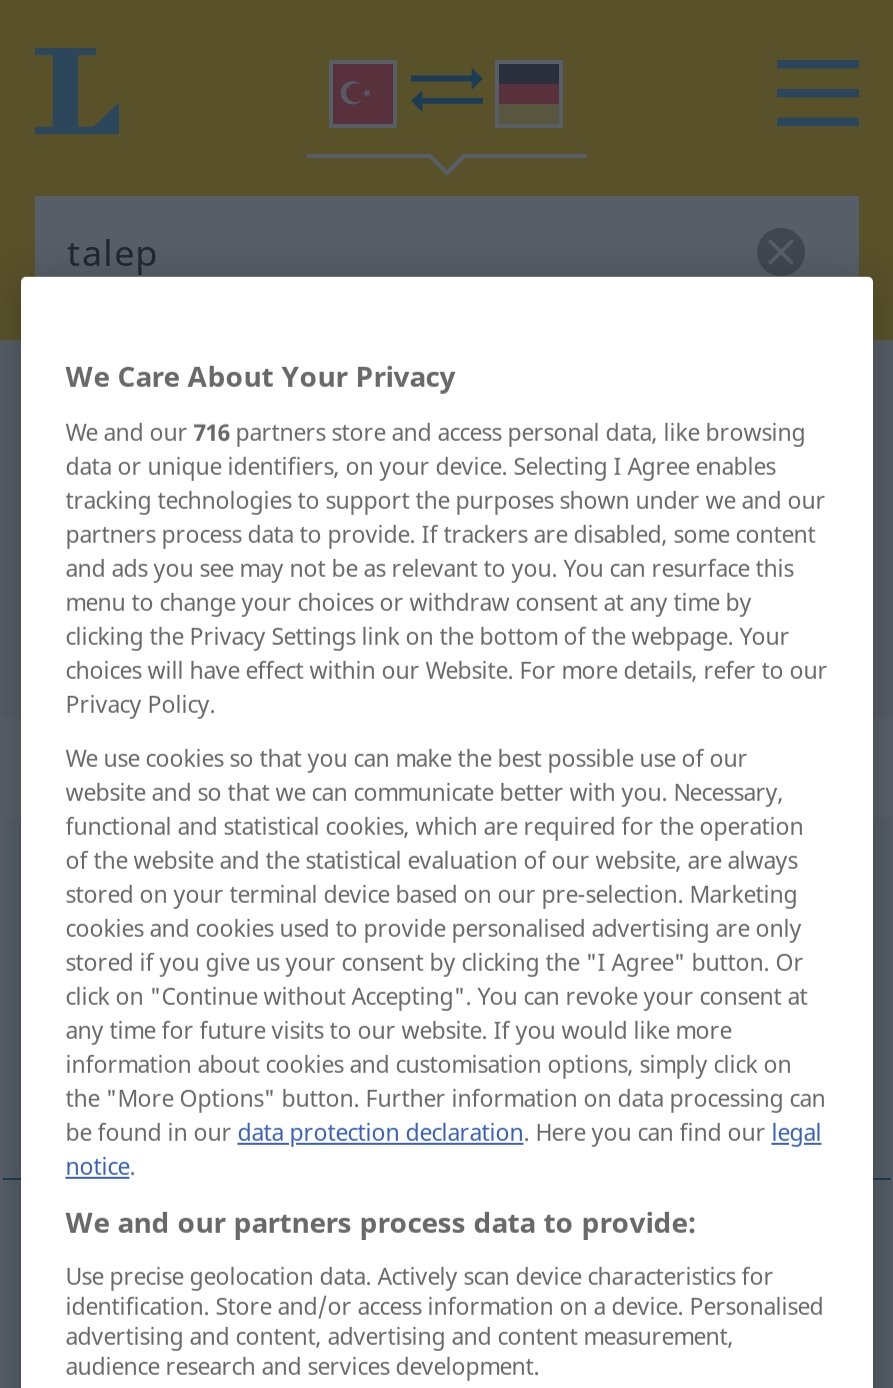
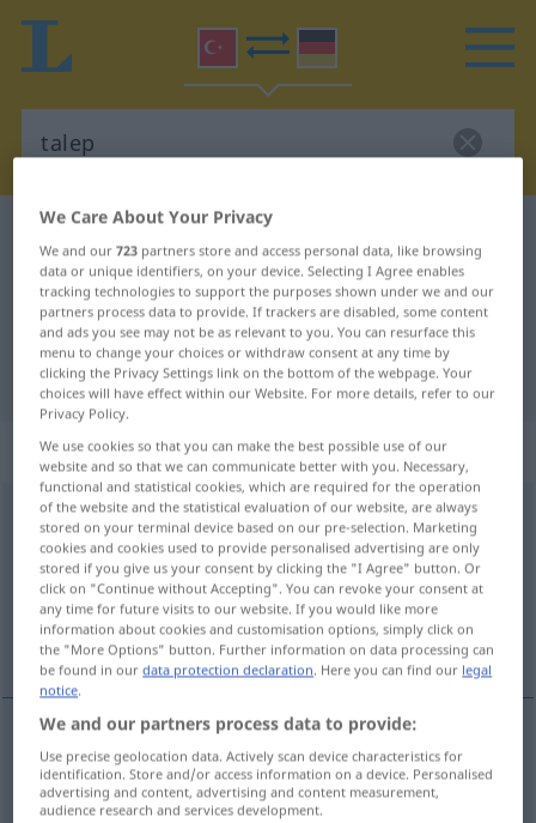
[65,417,805,447] We and our 716 partners store and access personal data, like browsing -> [40,241,482,259] We and our 723 partners store and access personal data, like browsing

